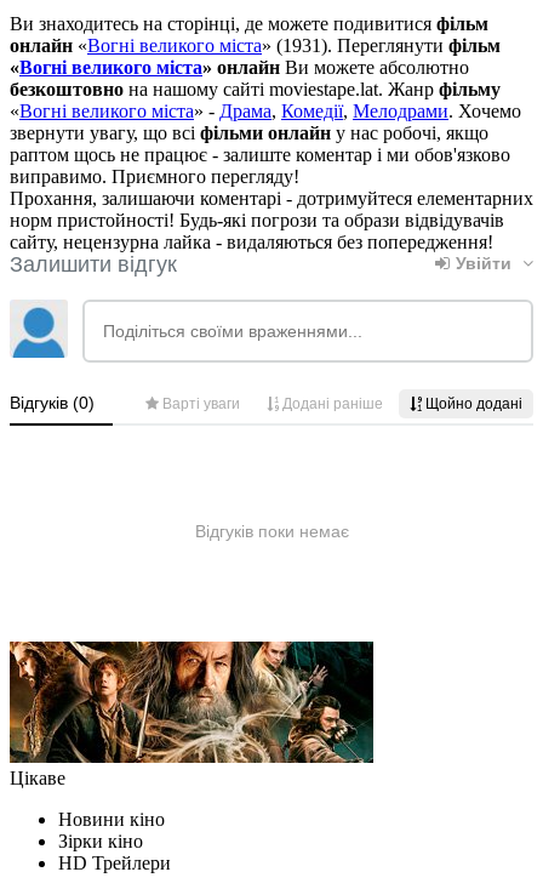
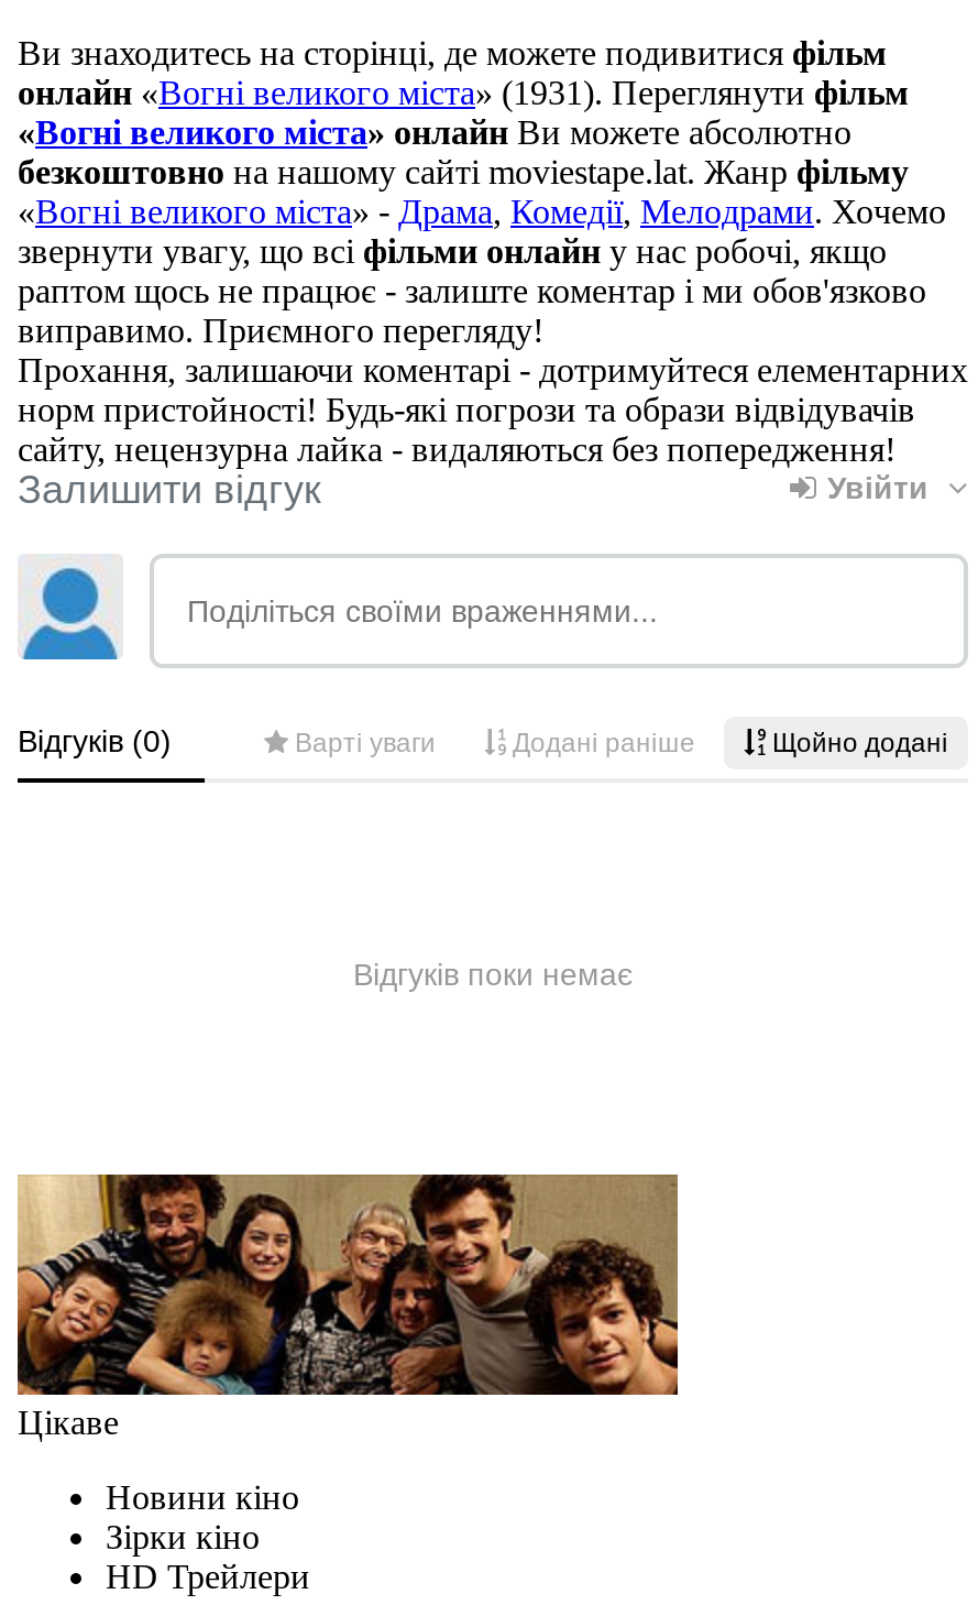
[8,640,375,764] [image] -> [15,1172,680,1397] [image]

